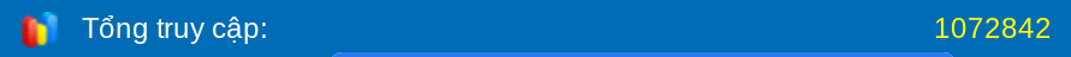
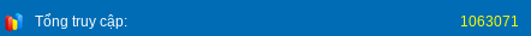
[934,11,1052,45] 1072842 -> [460,13,519,30] 1063071

